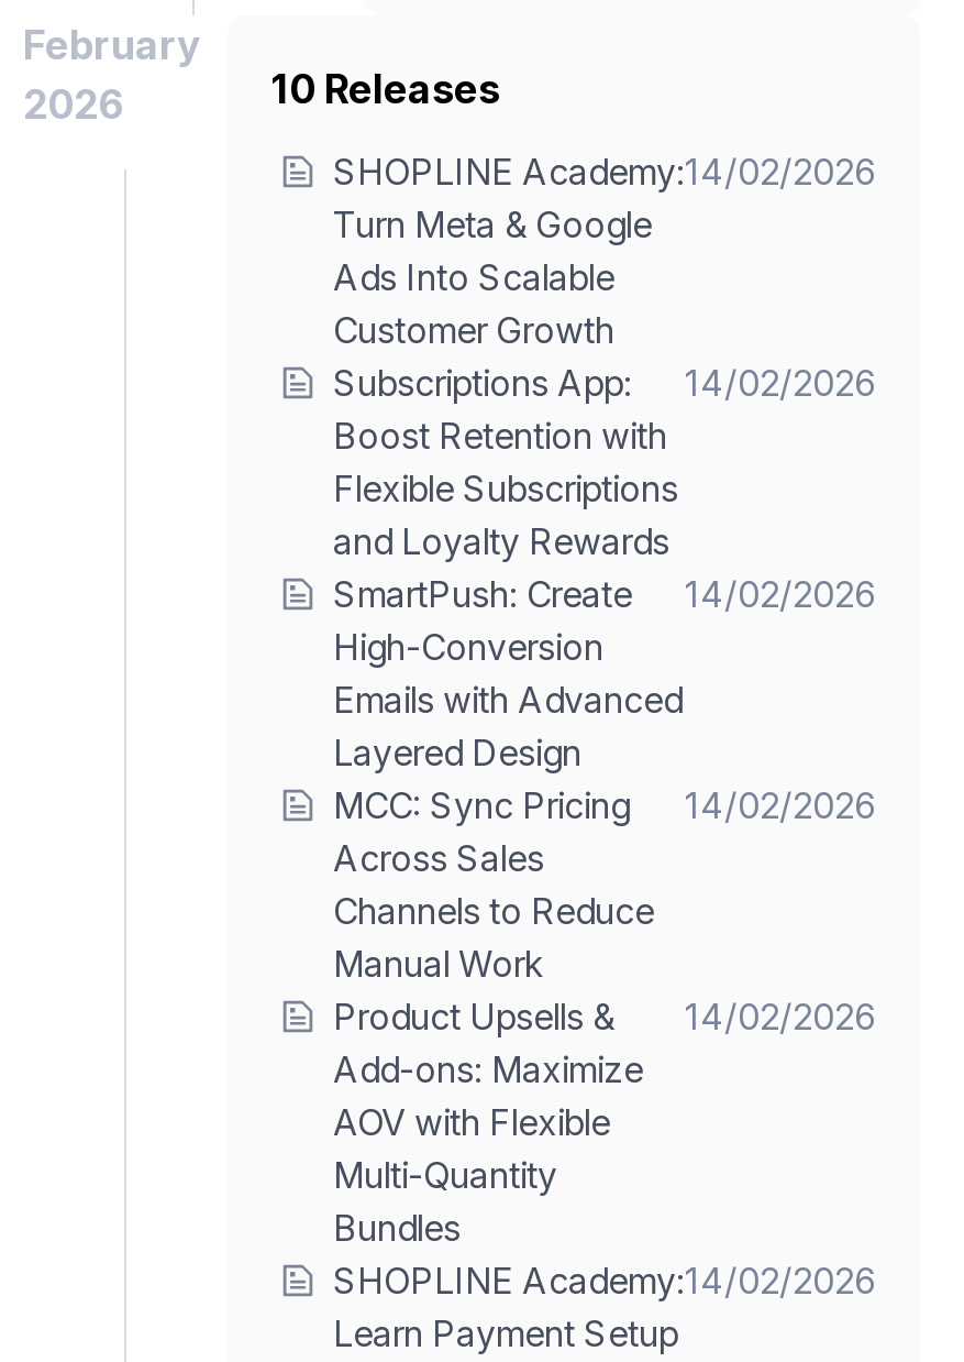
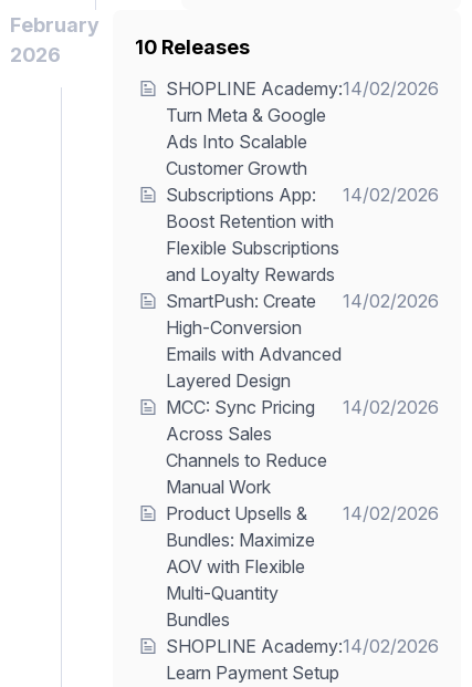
[333,1047,643,1091] Add-ons: Maximize -> [166,529,315,551] Bundles: Maximize

